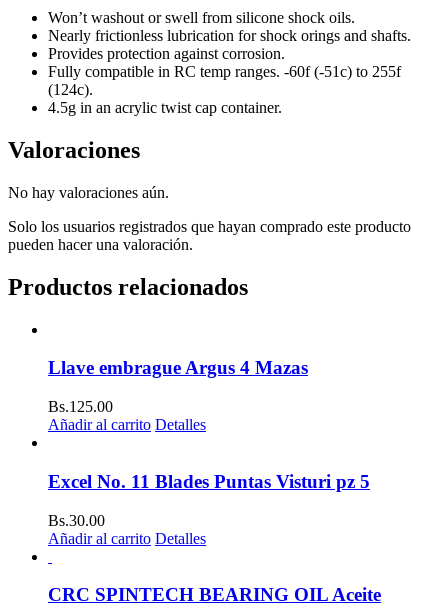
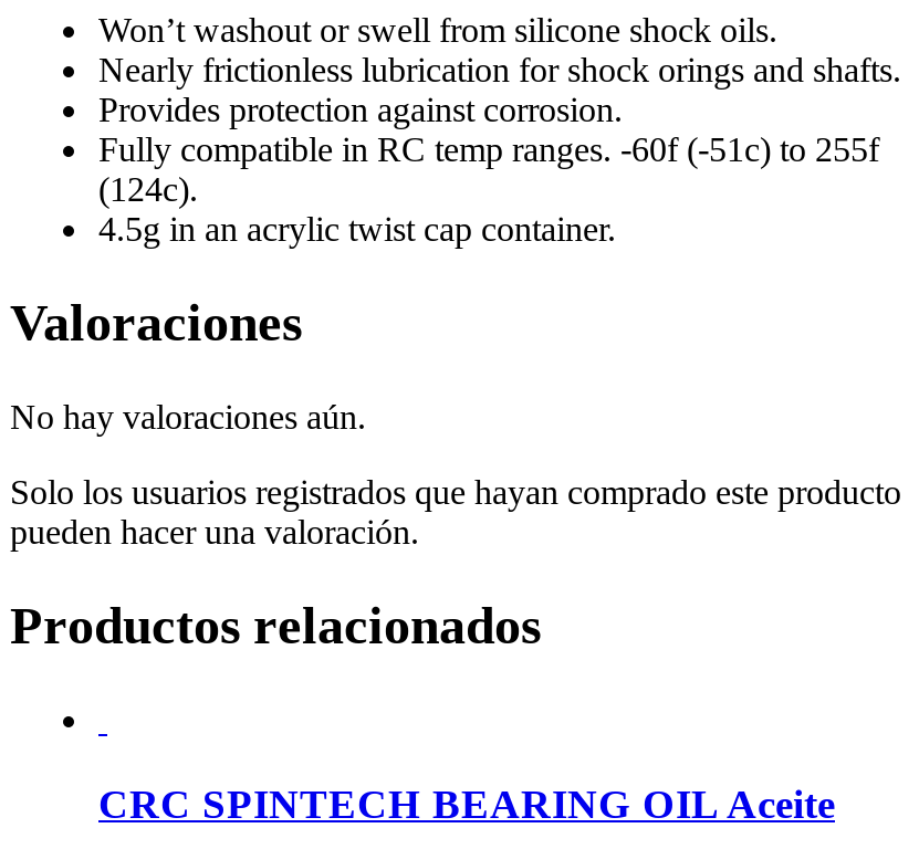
[48,357,370,546] Llave embrague Argus 4 Mazas | Bs. 125.00 | Añadir al carrito Detalles | Excel No. 11 Blades Puntas Visturi pz 5 | Bs.30.00 | Añadir al carrito Detalles -> none

